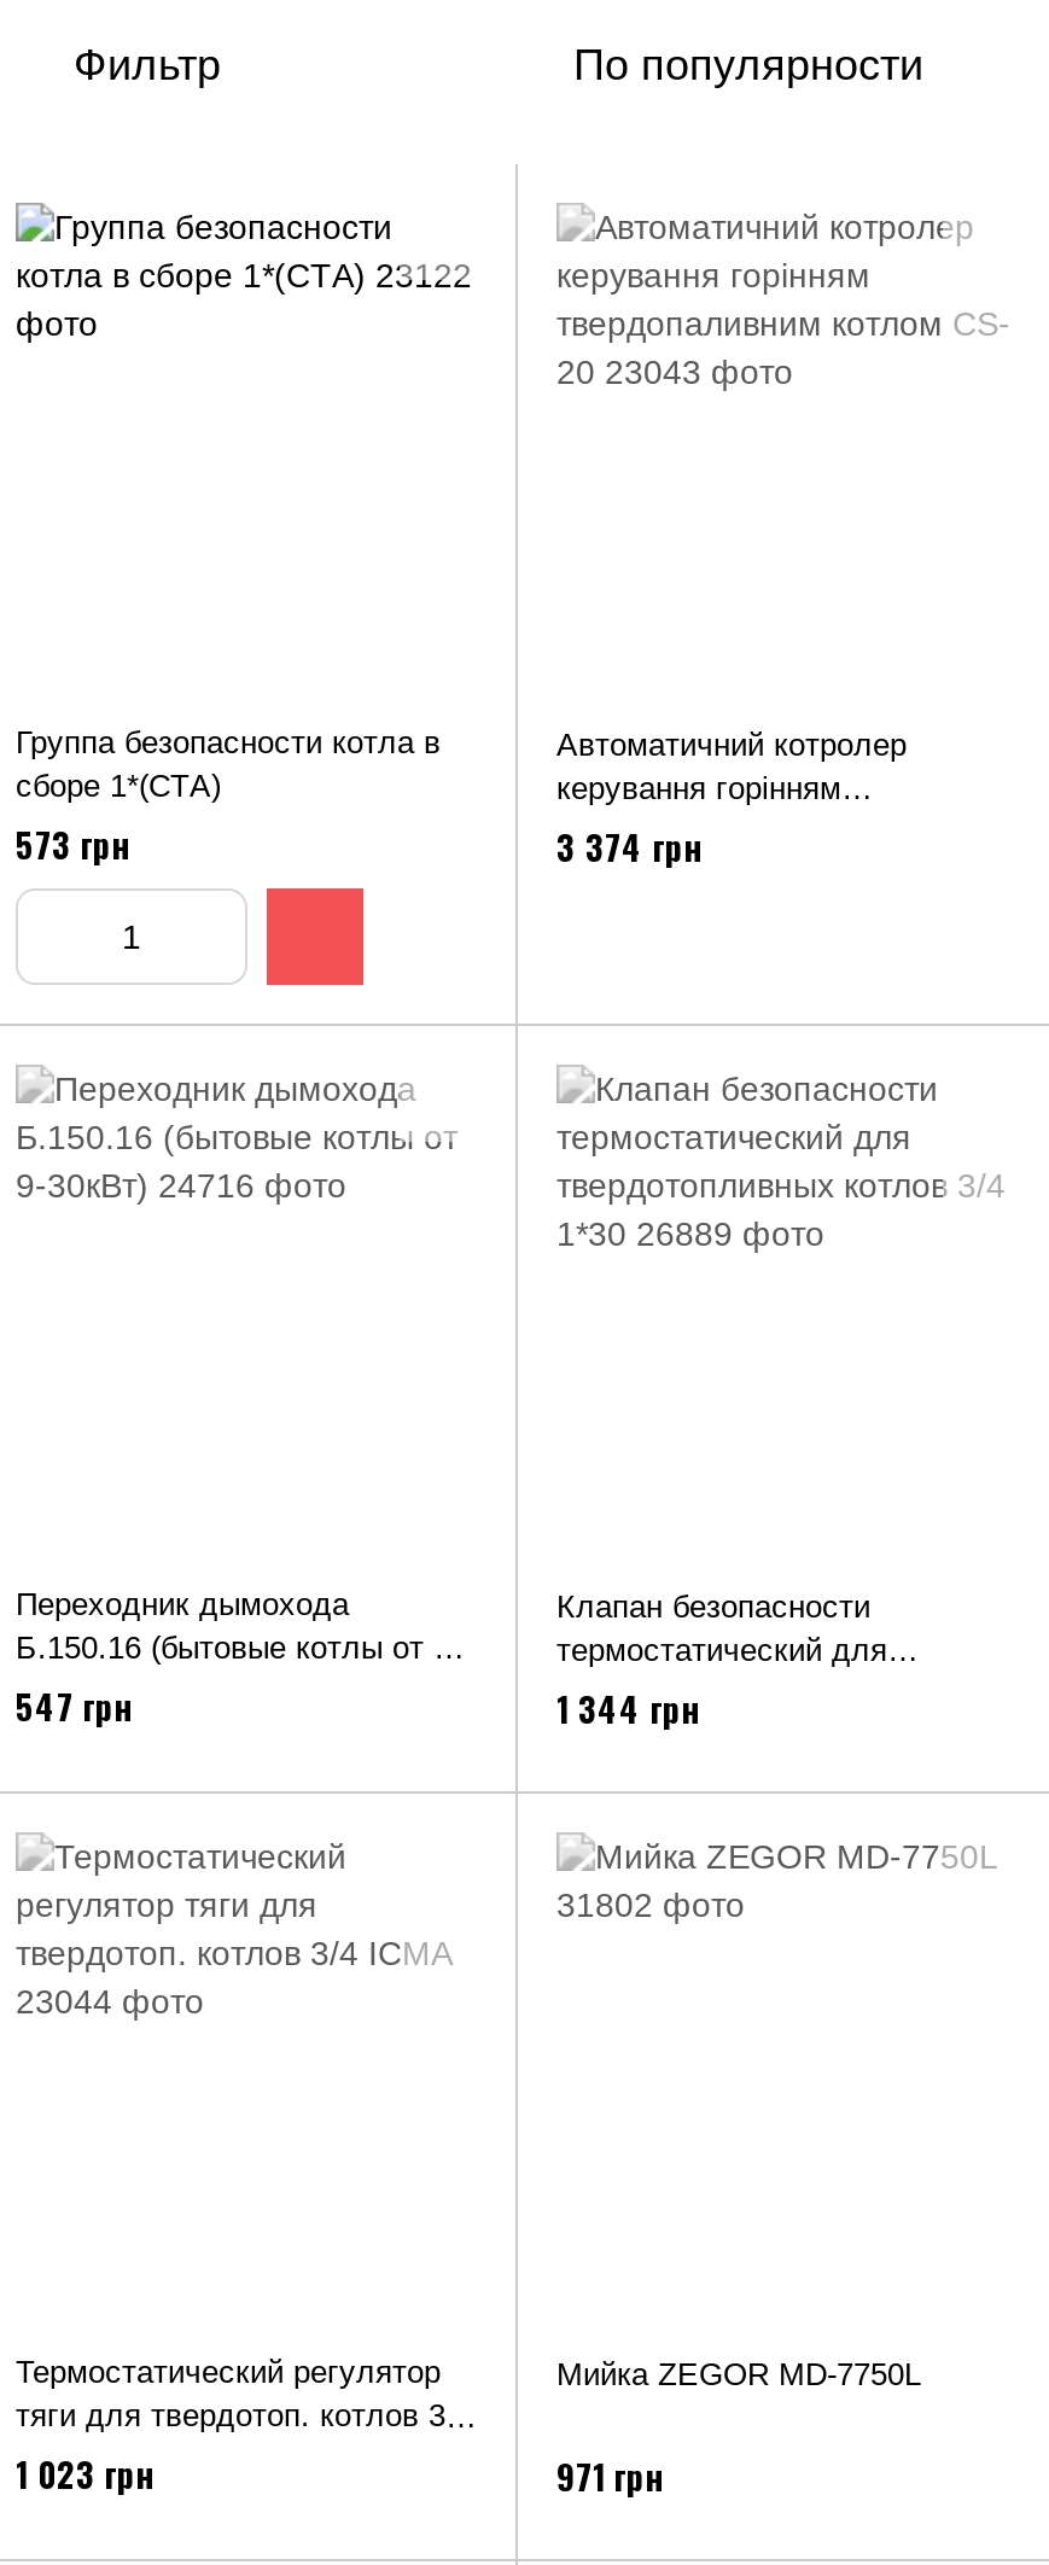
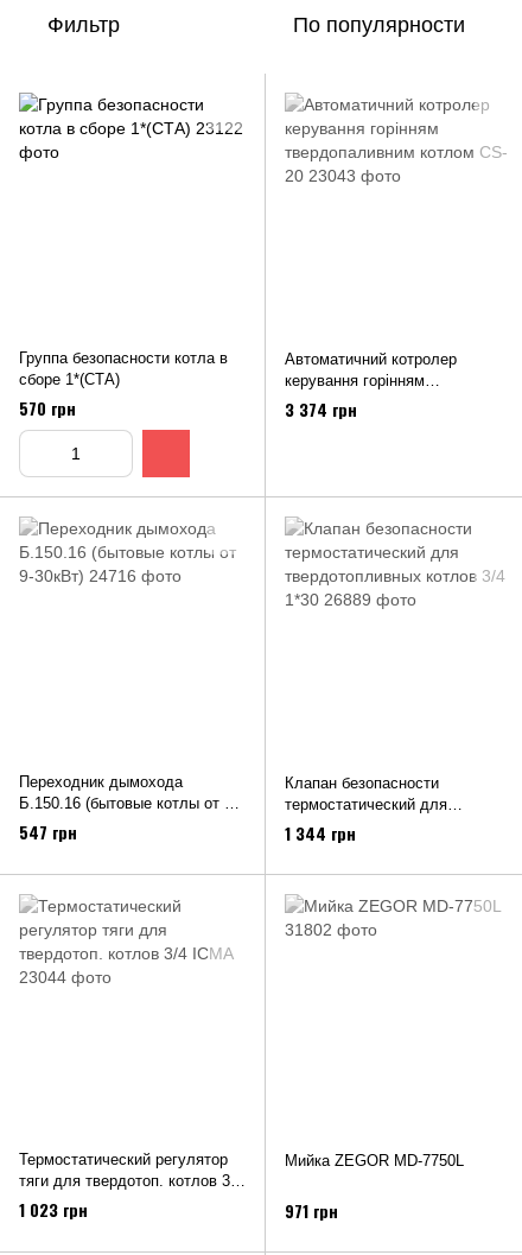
[16,819,132,869] 573 грн -> [19,395,76,420] 570 грн

